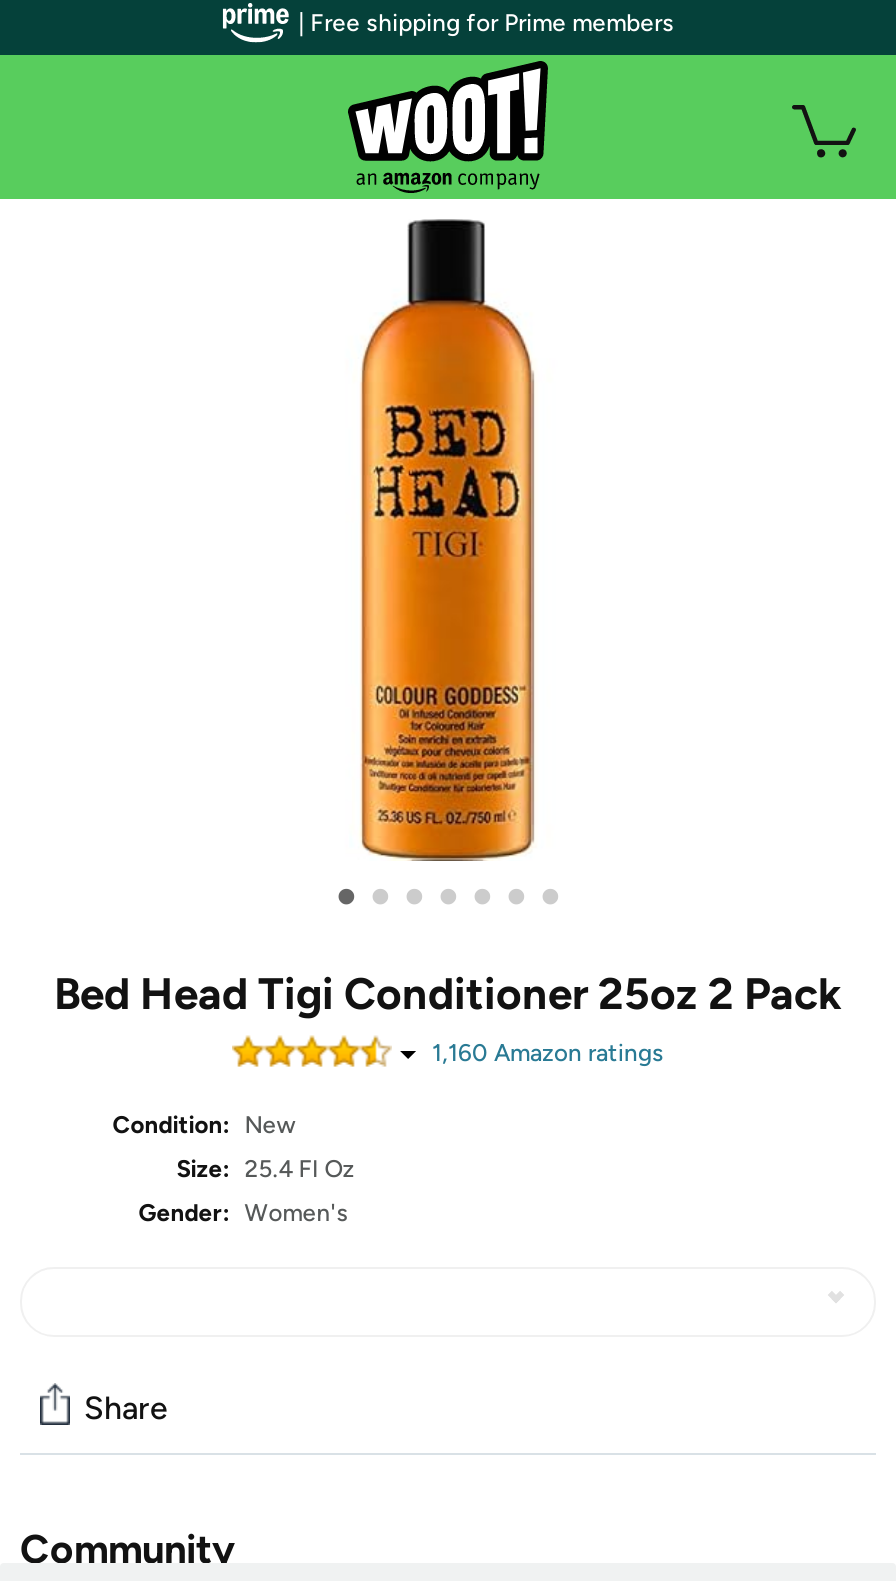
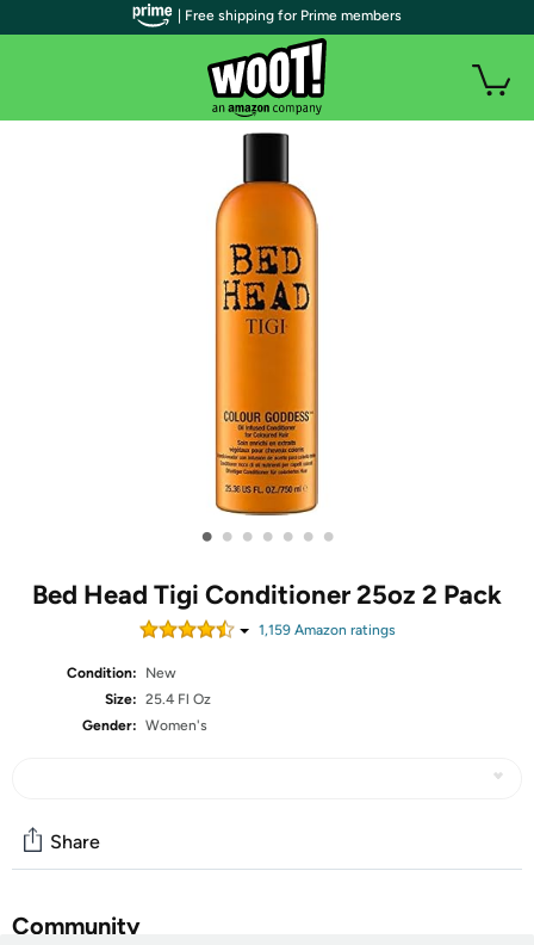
[432,1039,664,1067] 1,160 Amazon ratings -> [258,622,395,638] 1,159 Amazon ratings

